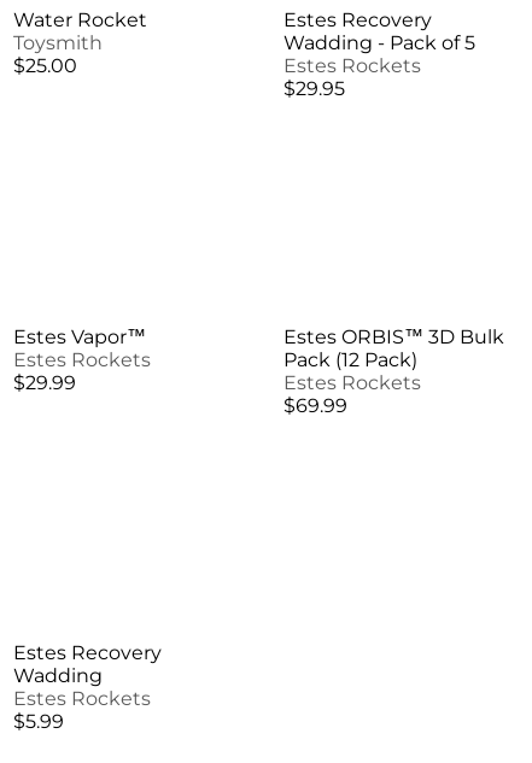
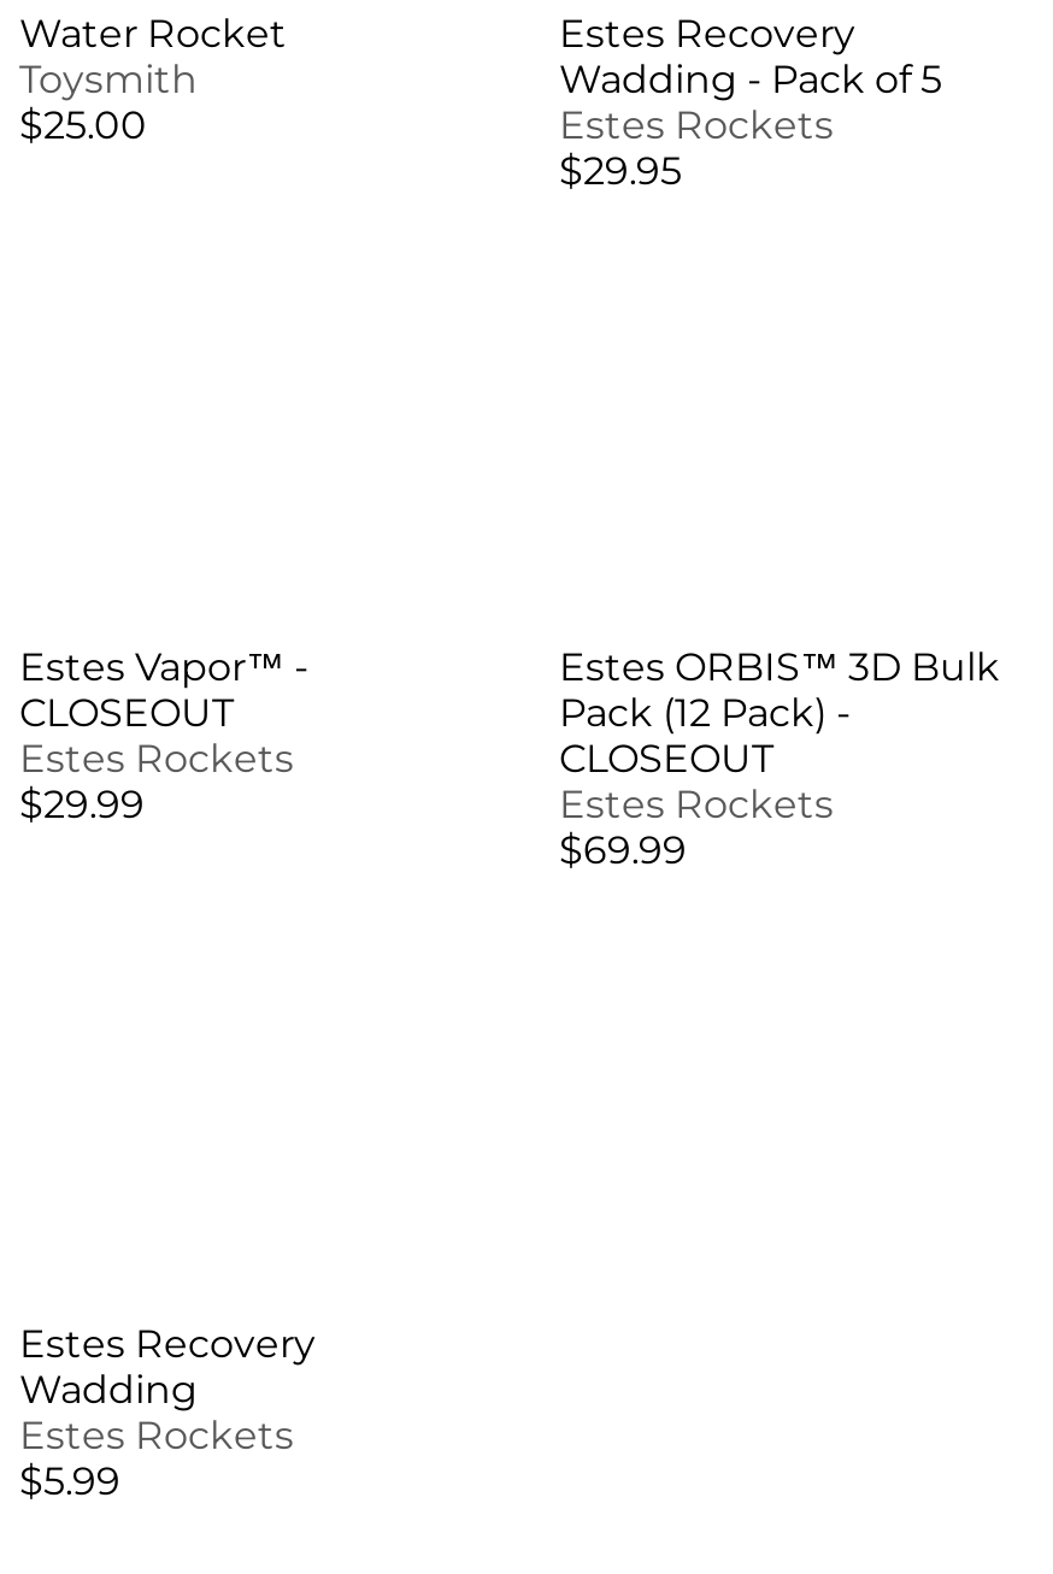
[13,325,146,348] Estes Vapor™ -> [19,644,308,735] Estes Vapor™ - | CLOSEOUT
[283,348,417,371] Pack (12 Pack) -> [559,690,851,781] Pack (12 Pack) - | CLOSEOUT

